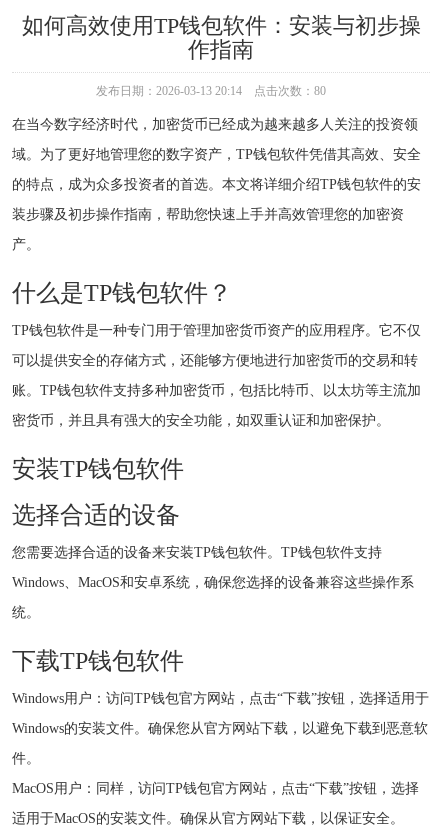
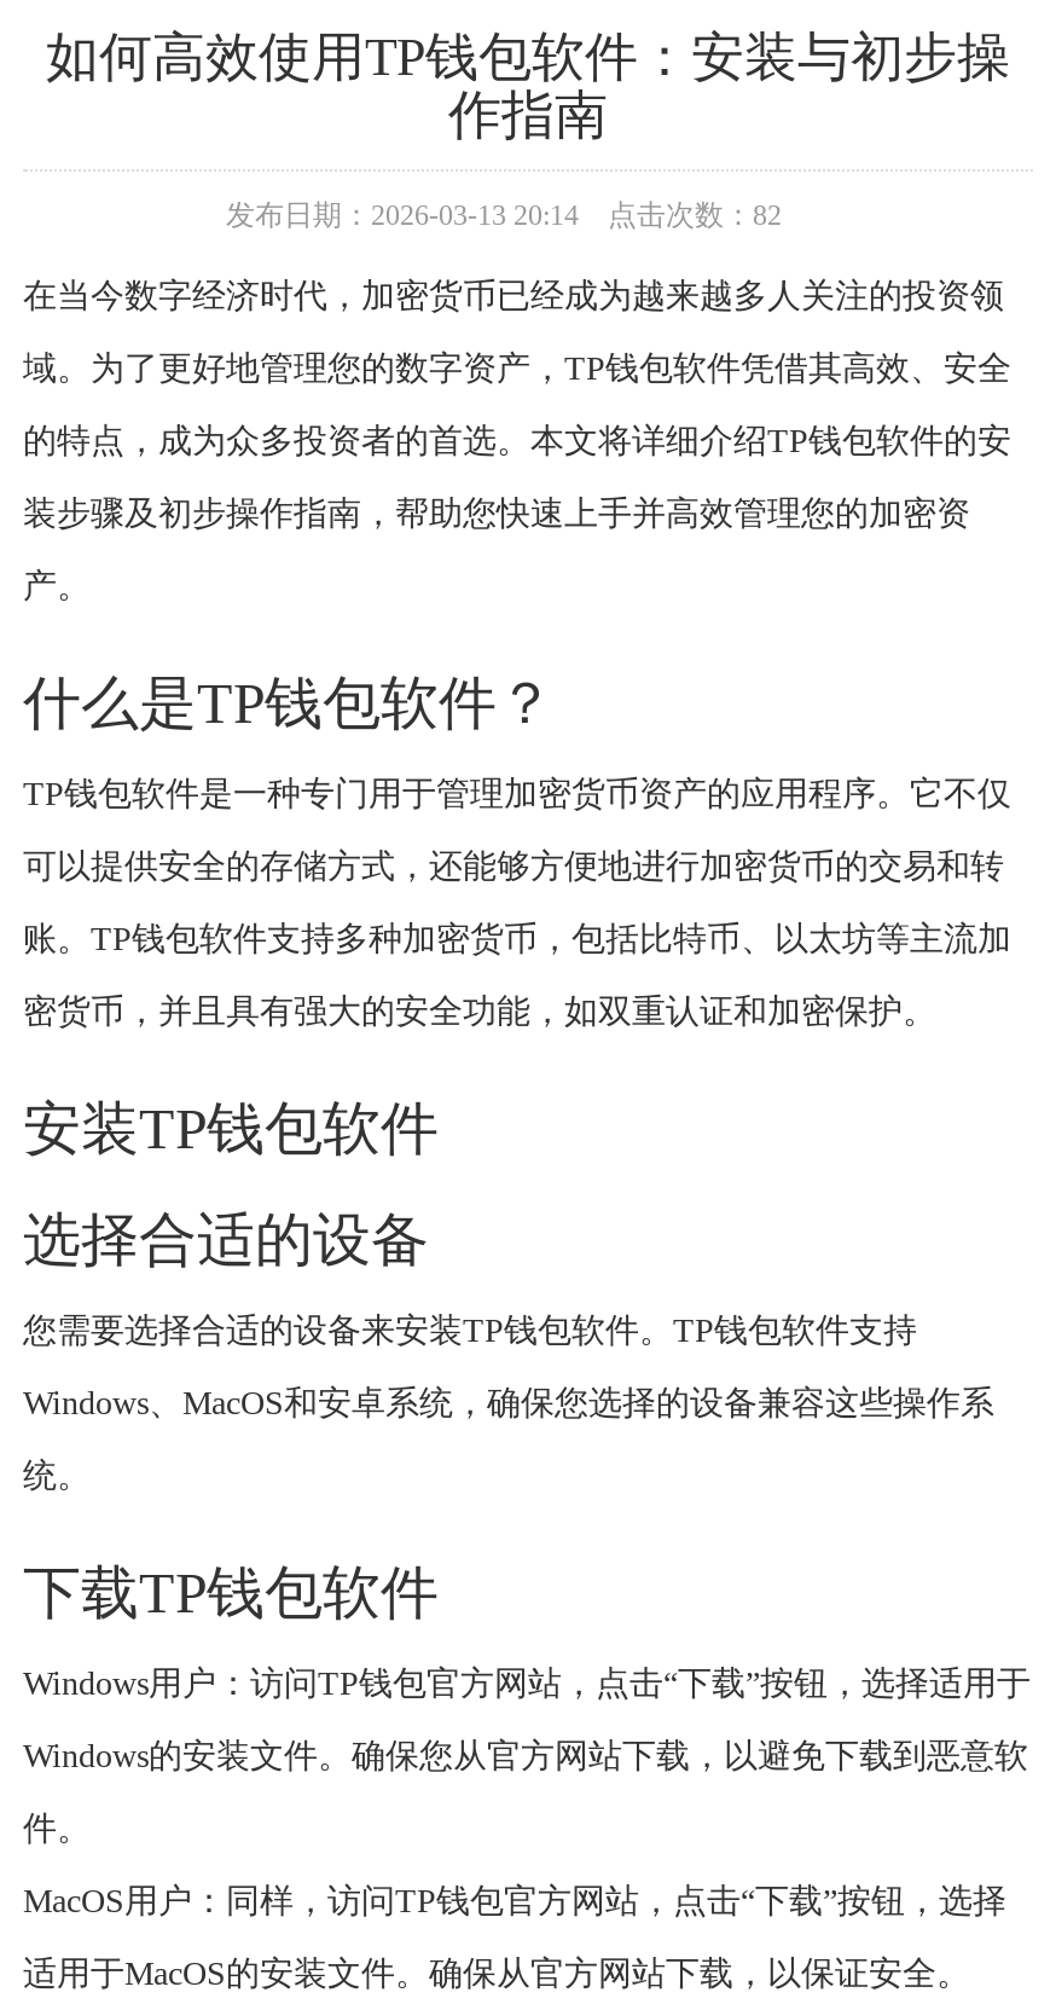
[96,84,326,98] 发布日期：2026-03-13 20:14 点击次数：80 -> [226,198,782,232] 发布日期：2026-03-13 20:14 点击次数：82

